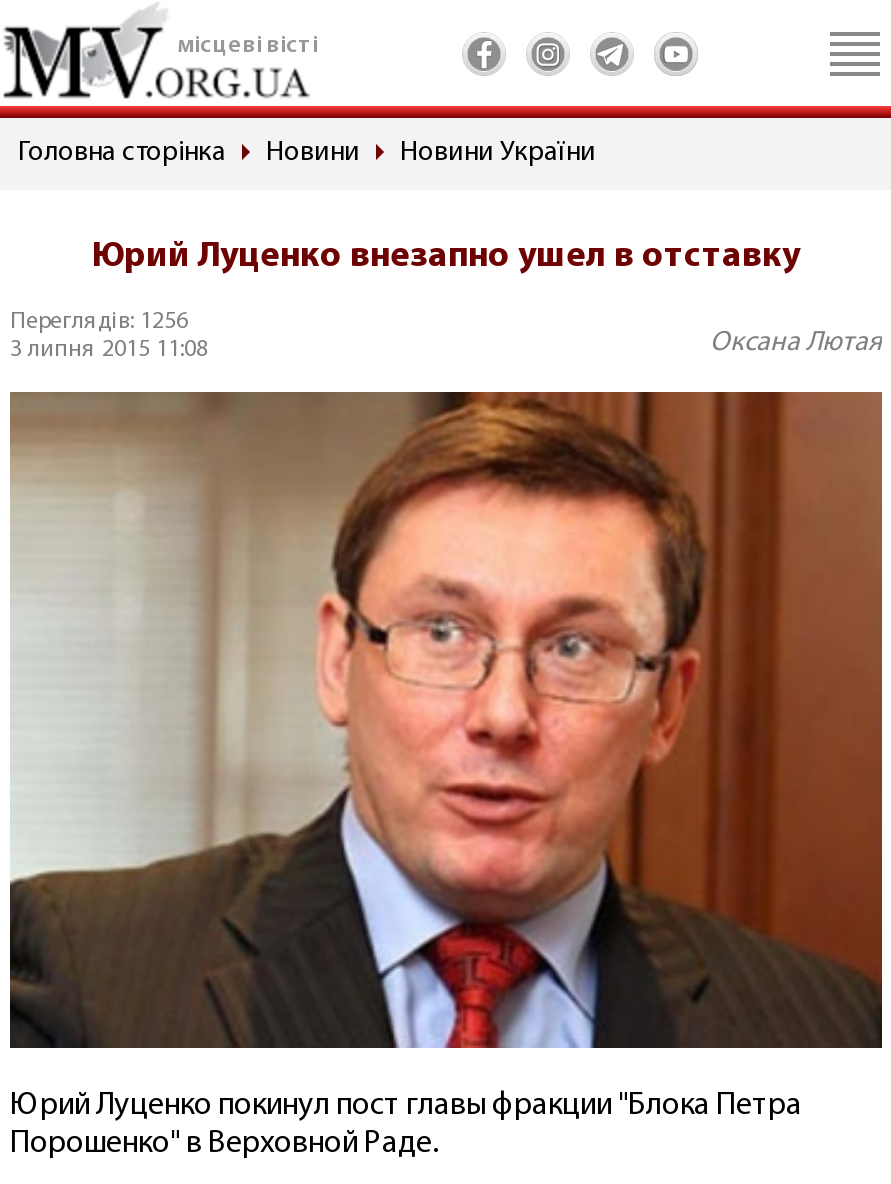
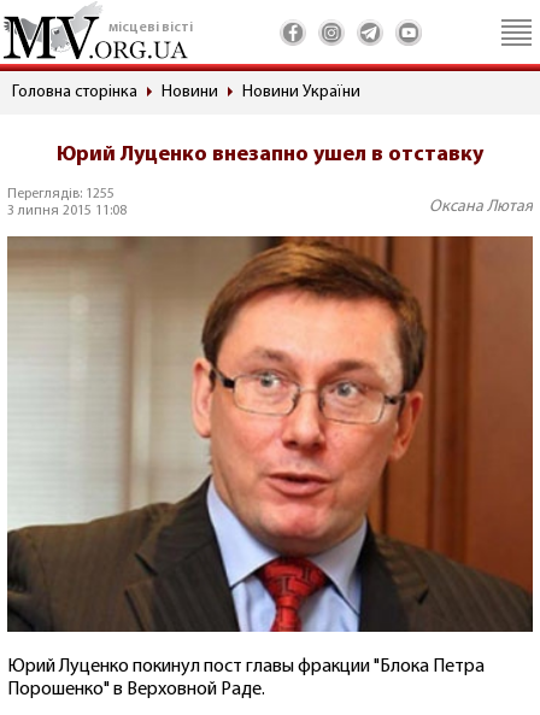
[10,310,188,334] Переглядів: 1256 -> [7,187,115,201] Переглядів: 1255

